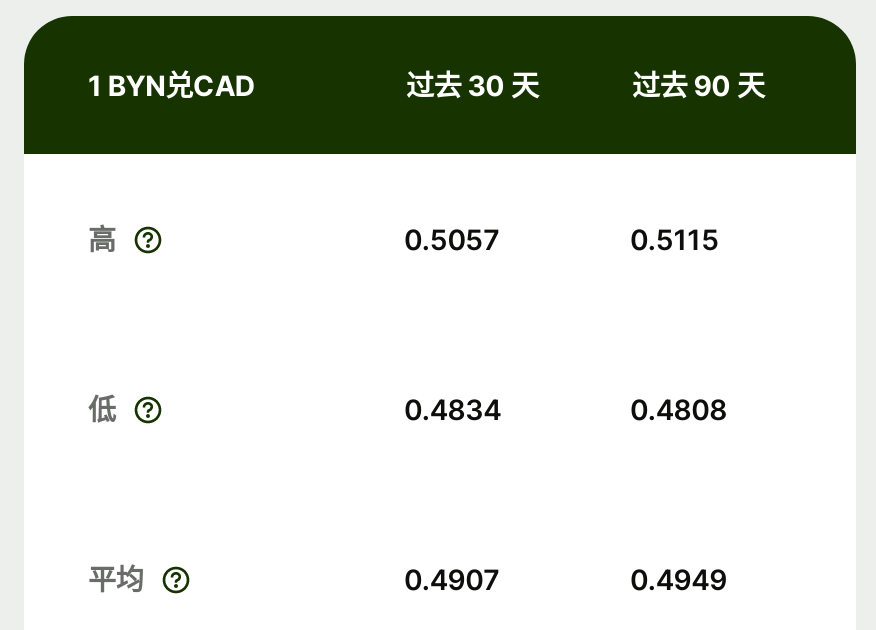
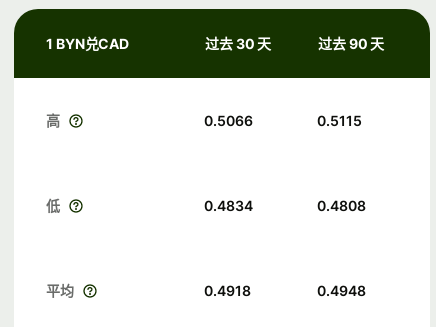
[404,222,499,256] 0.5057 -> [204,112,252,129] 0.5066
[404,562,499,596] 0.4907 -> [204,282,250,299] 0.4918
[630,562,727,596] 0.4949 -> [317,282,365,299] 0.4948

